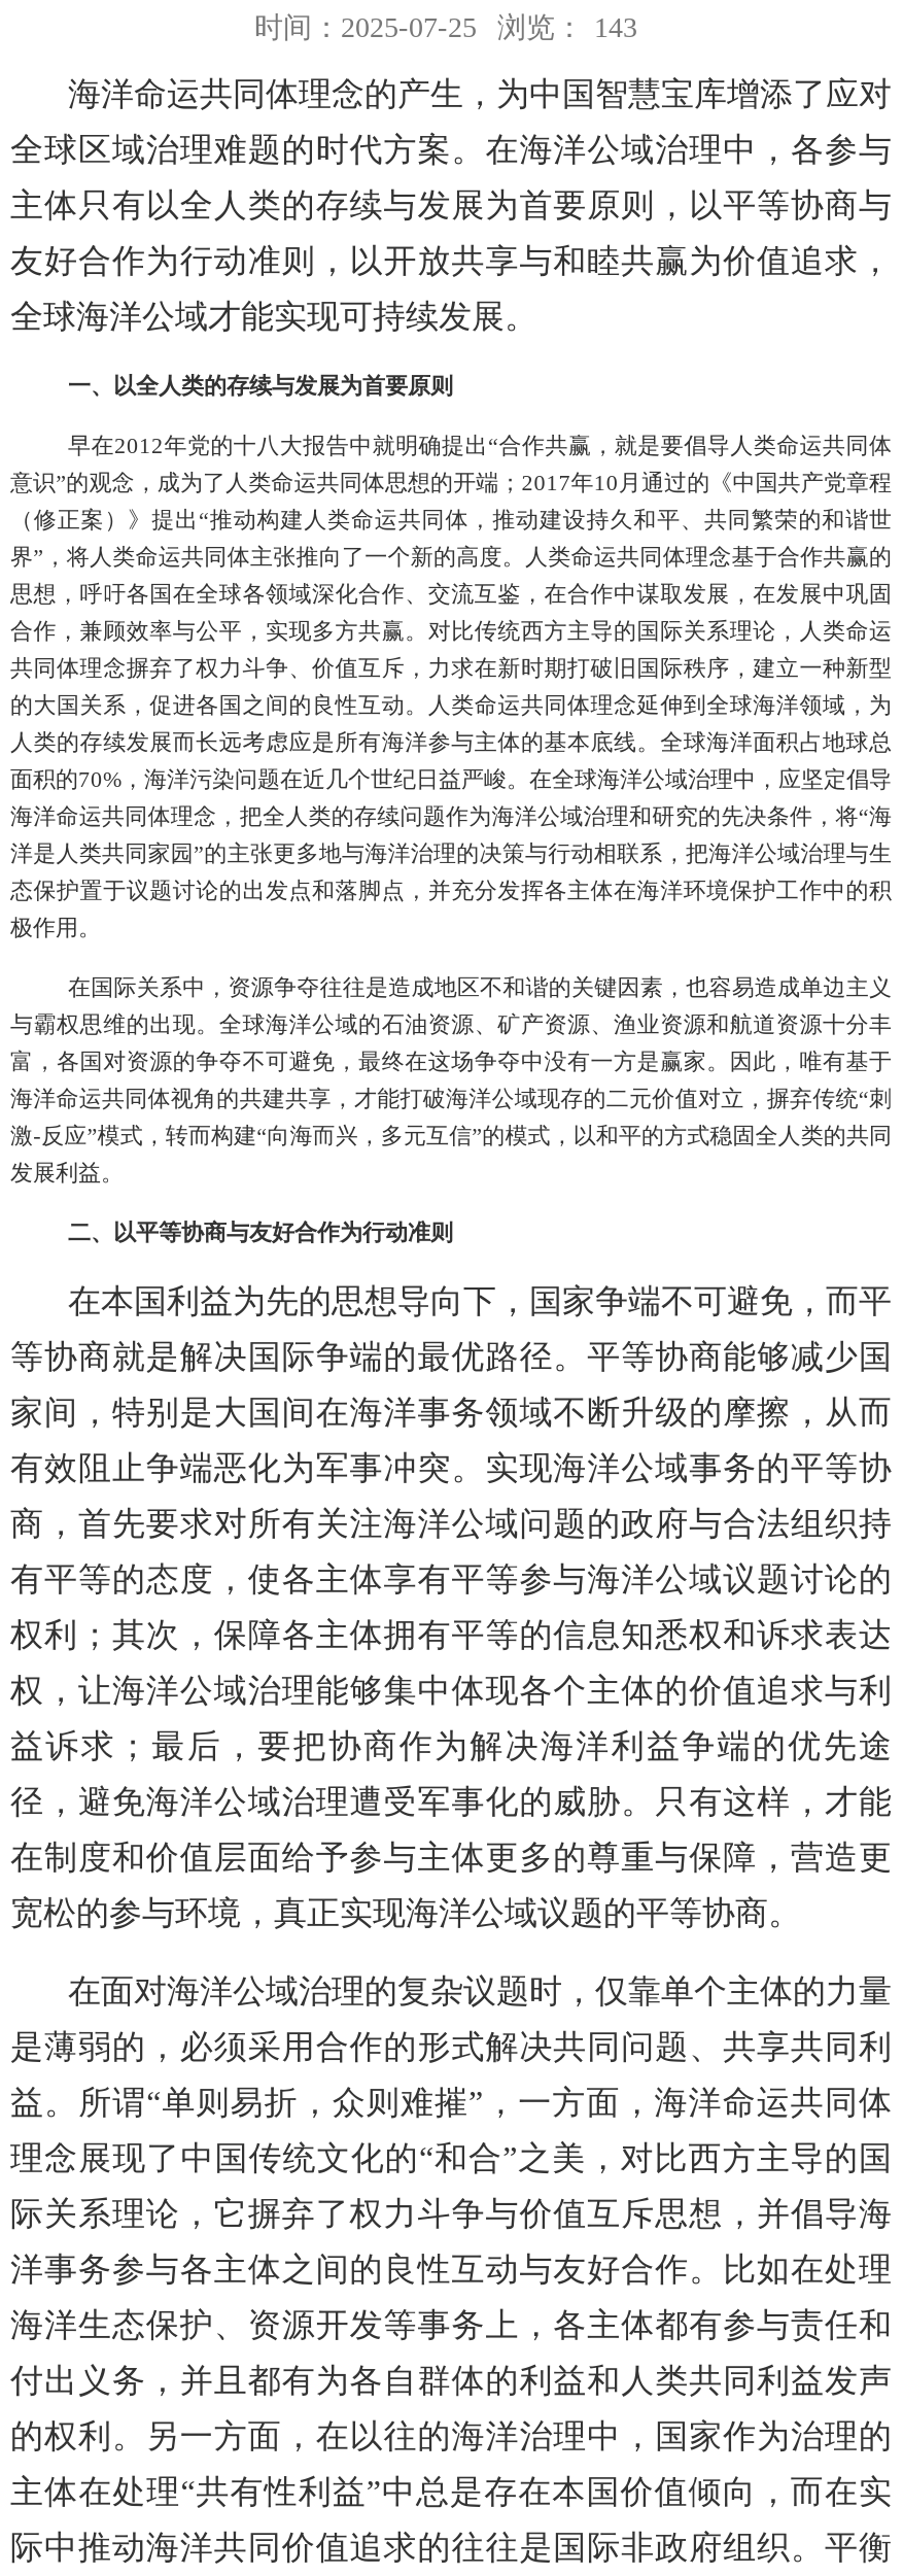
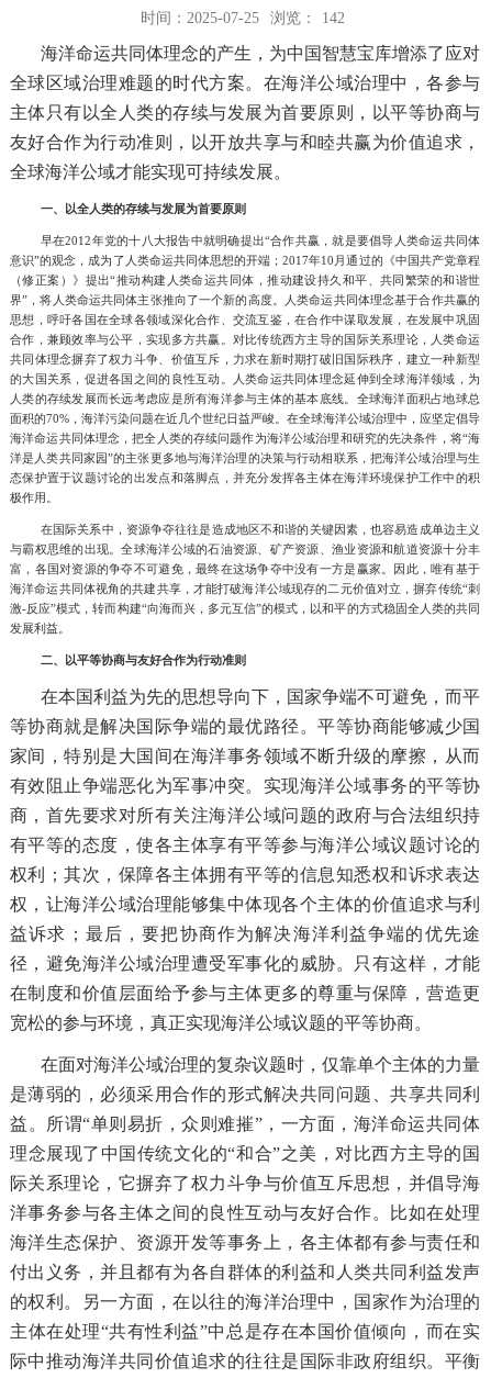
[254,13,637,44] 时间：2025-07-25 浏览： 143 -> [140,10,344,27] 时间：2025-07-25 浏览： 142

